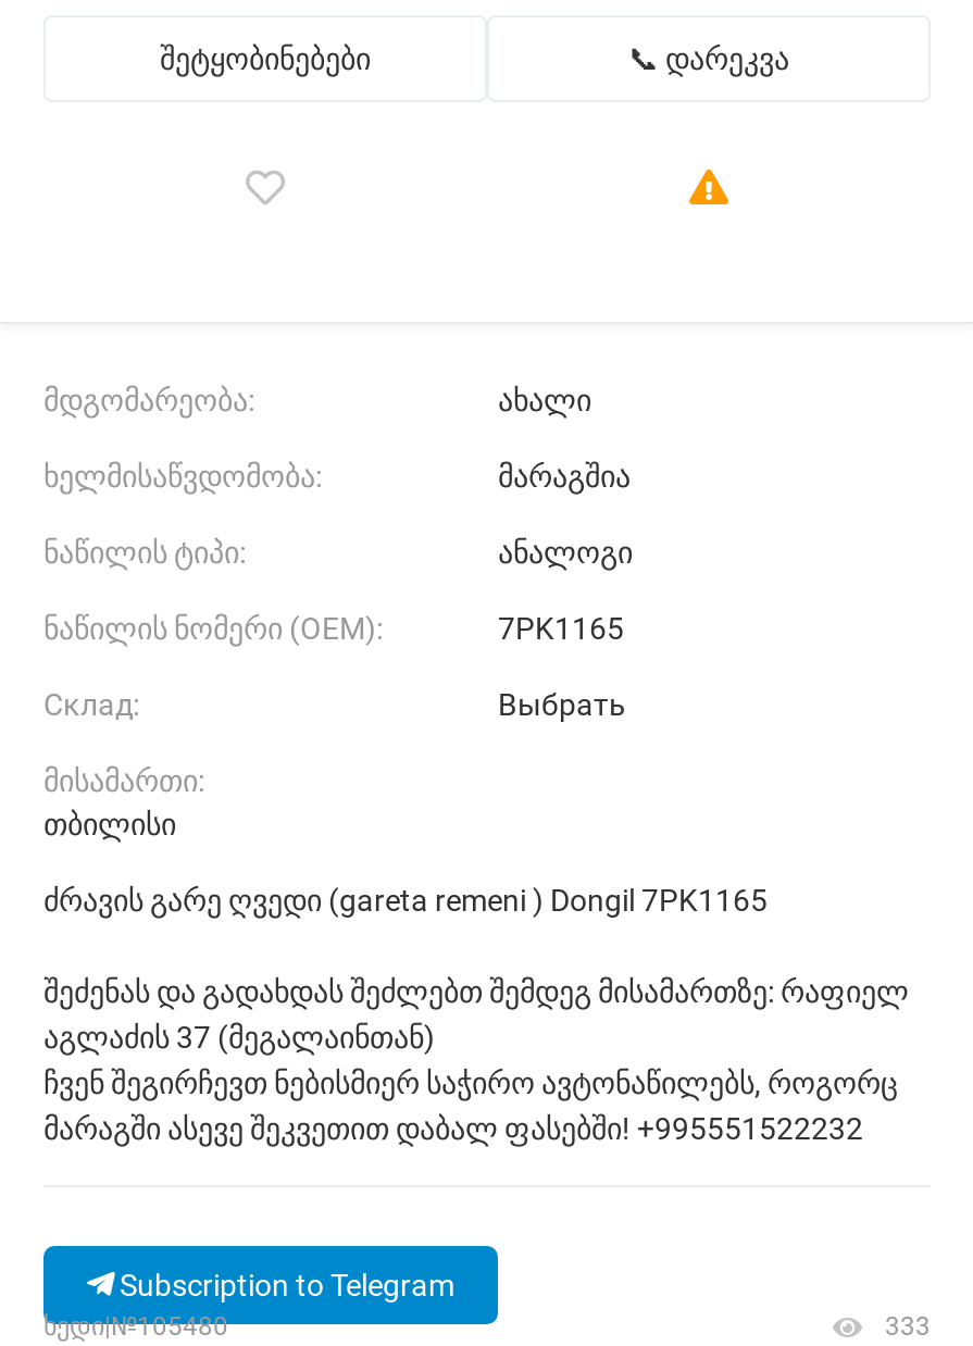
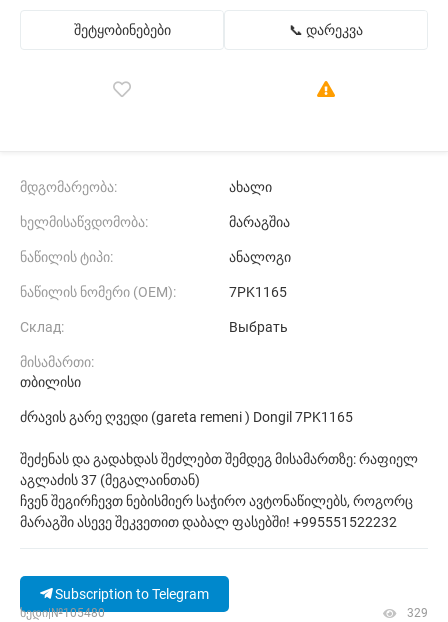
[885,1311,931,1341] 333 -> [407,606,428,620] 329

